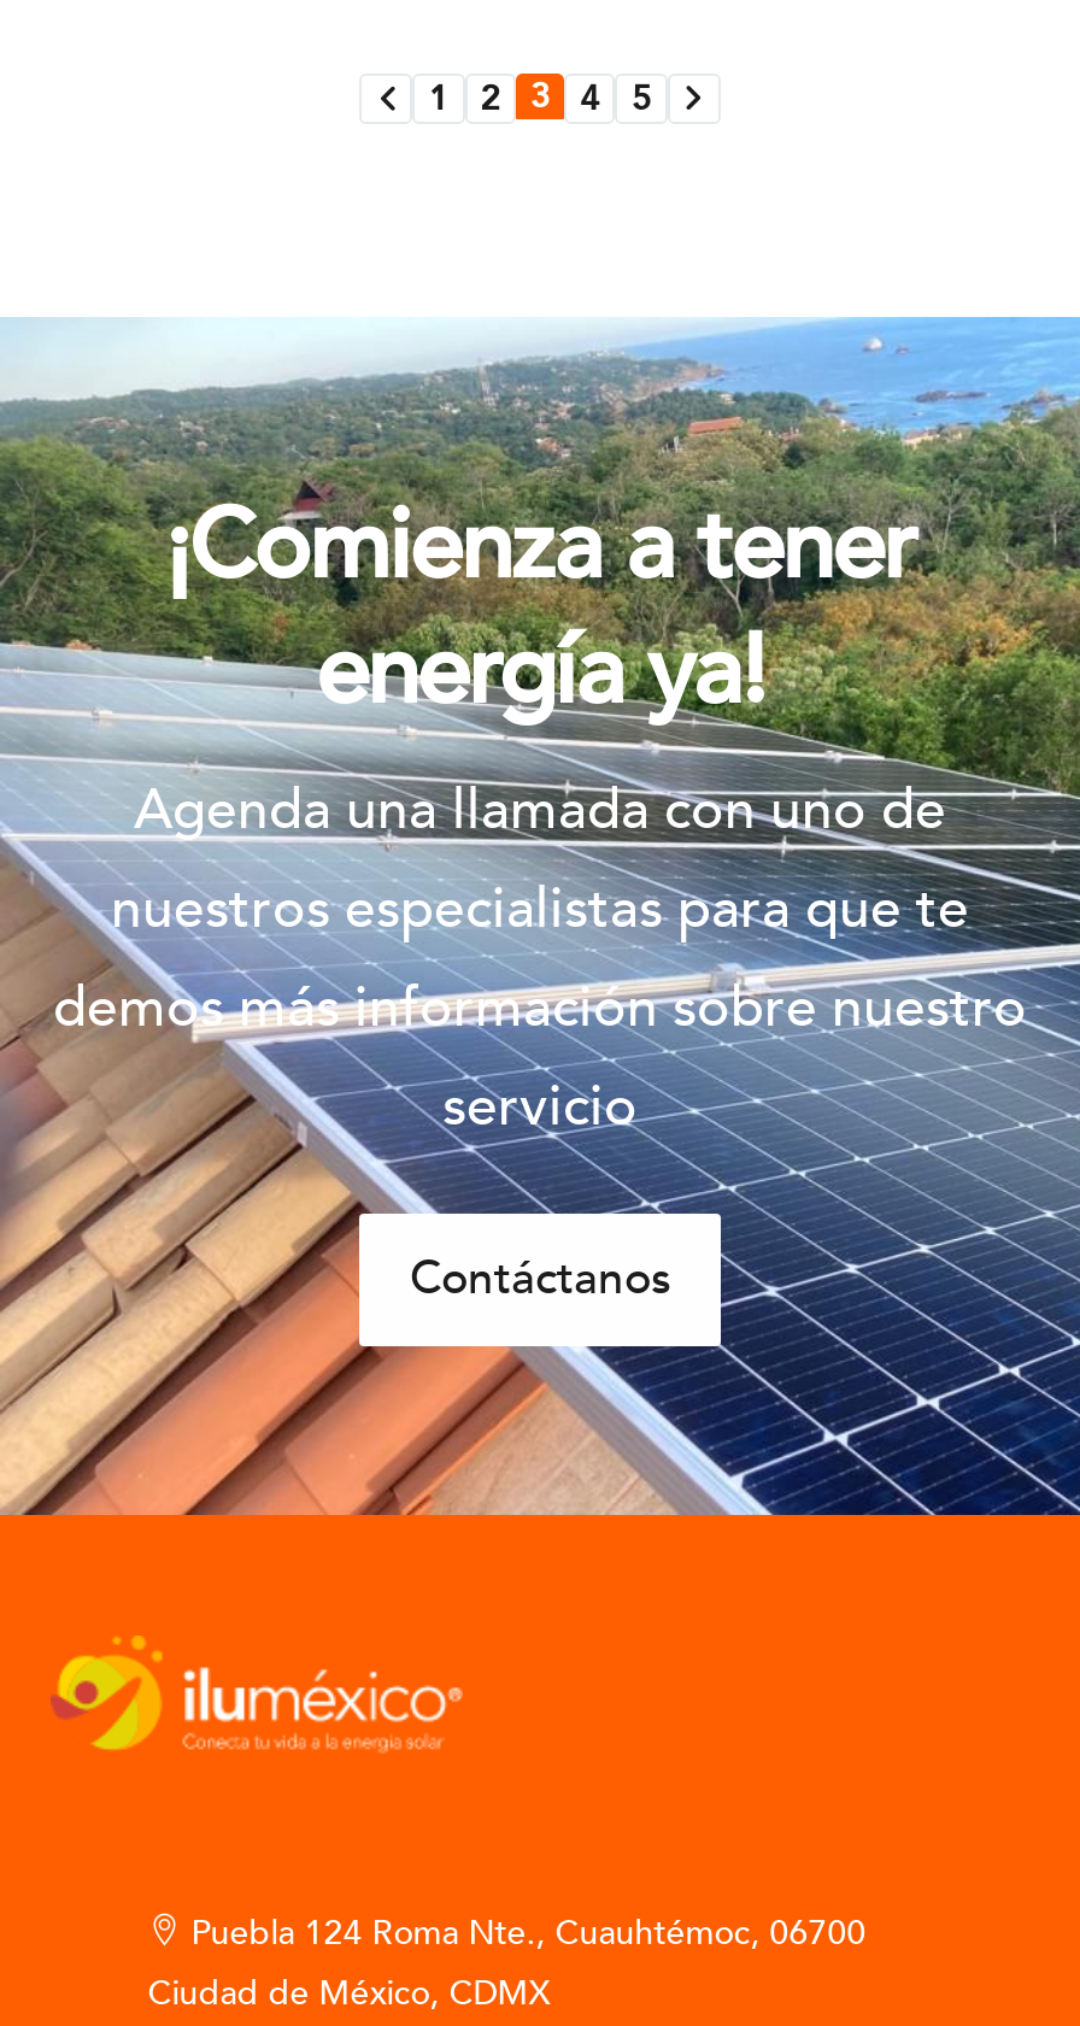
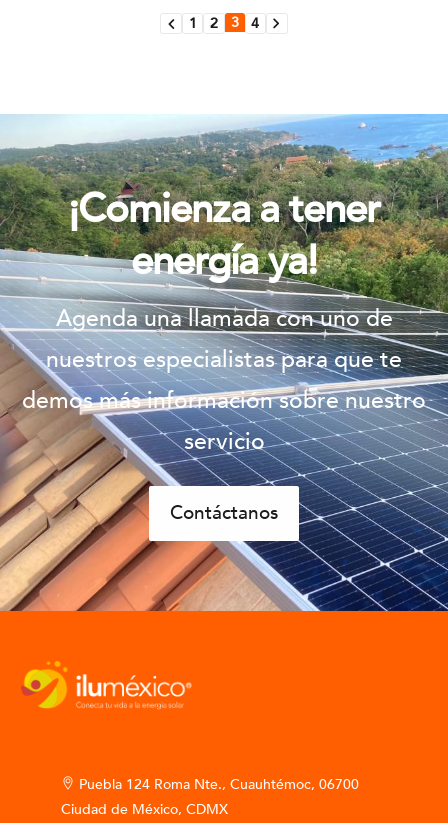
[632,77,651,122] 5 -> none

